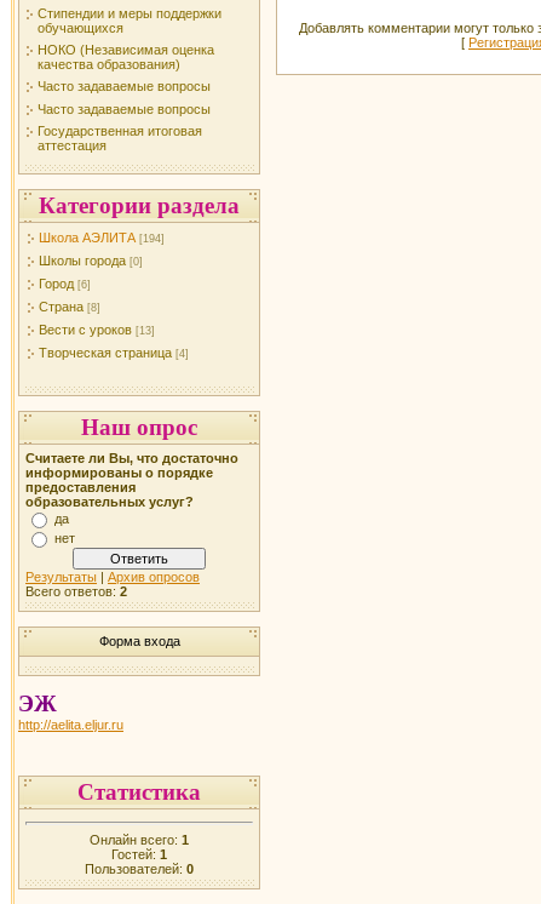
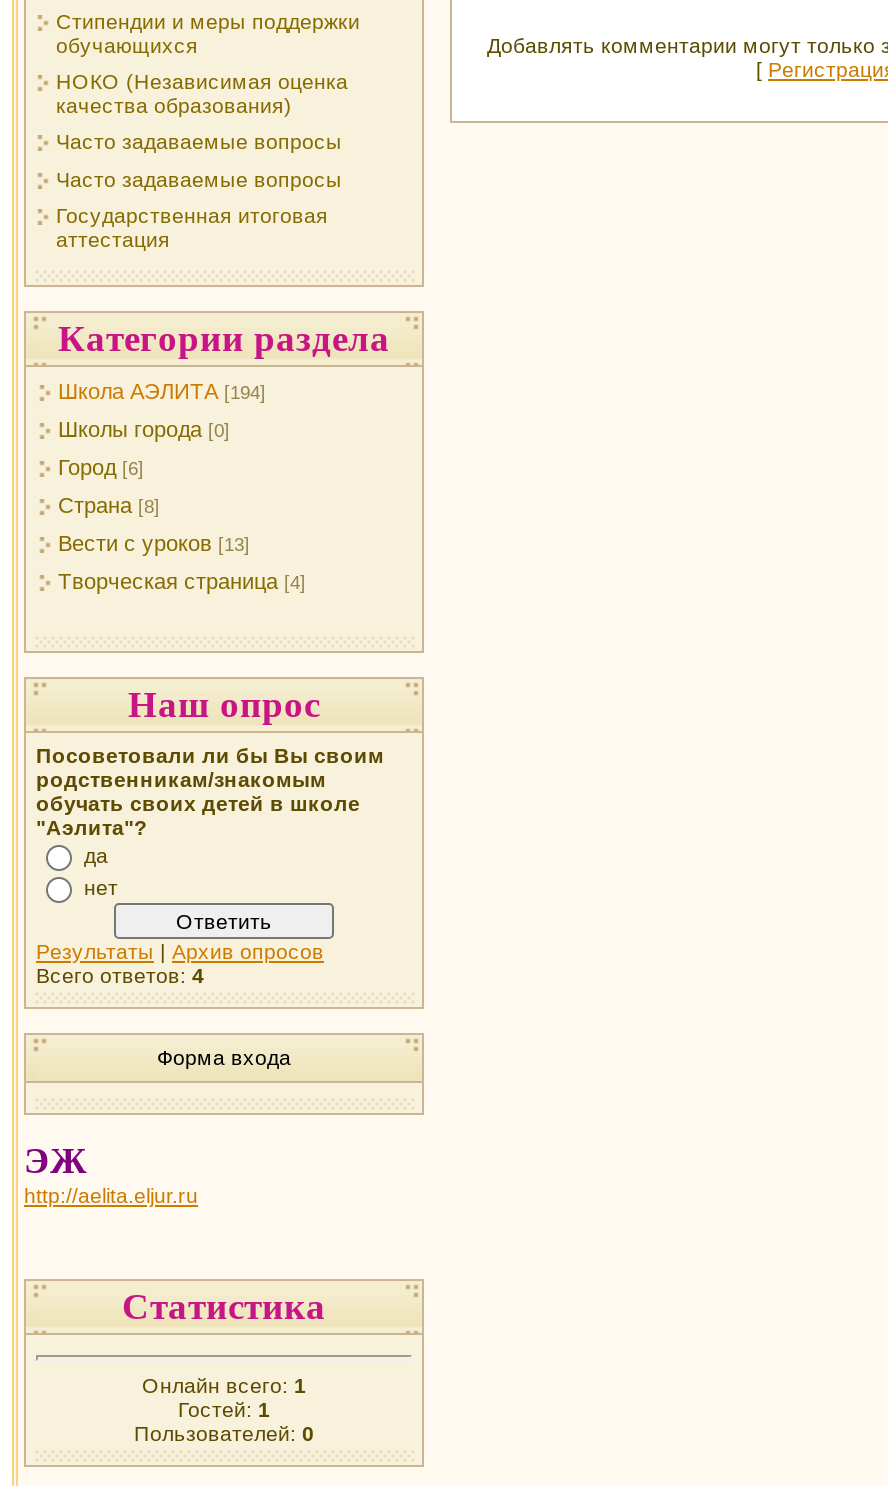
[25,451,238,509] Считаете ли Вы, что достаточно | информированы о порядке | предоставления | образовательных услуг? -> [36,743,384,839] Посоветовали ли бы Вы своим | родственникам/знакомым | обучать своих детей в школе | "Аэлита"?
[25,584,127,599] Всего ответов:2 -> [36,963,204,987] Всего ответов:4

